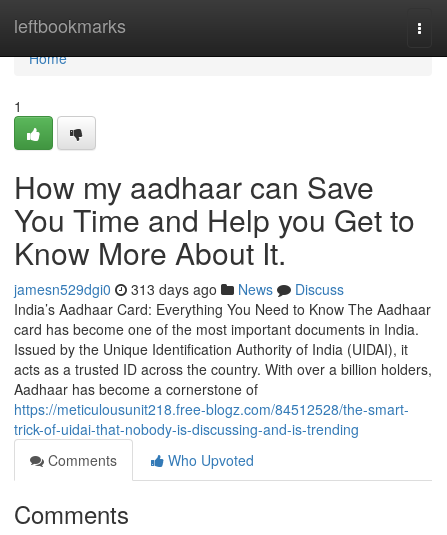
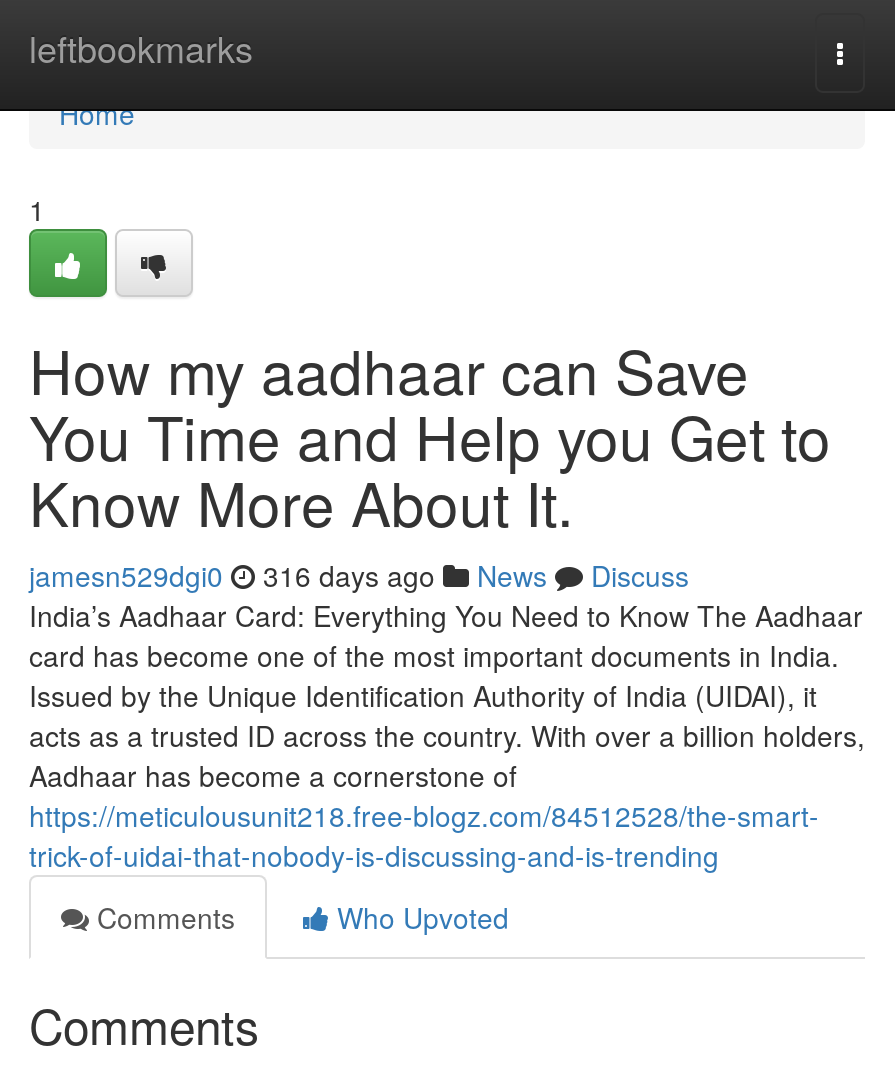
[14,279,344,299] jamesn529dgi0 313 days ago News Discuss -> [29,555,689,595] jamesn529dgi0 316 days ago News Discuss

